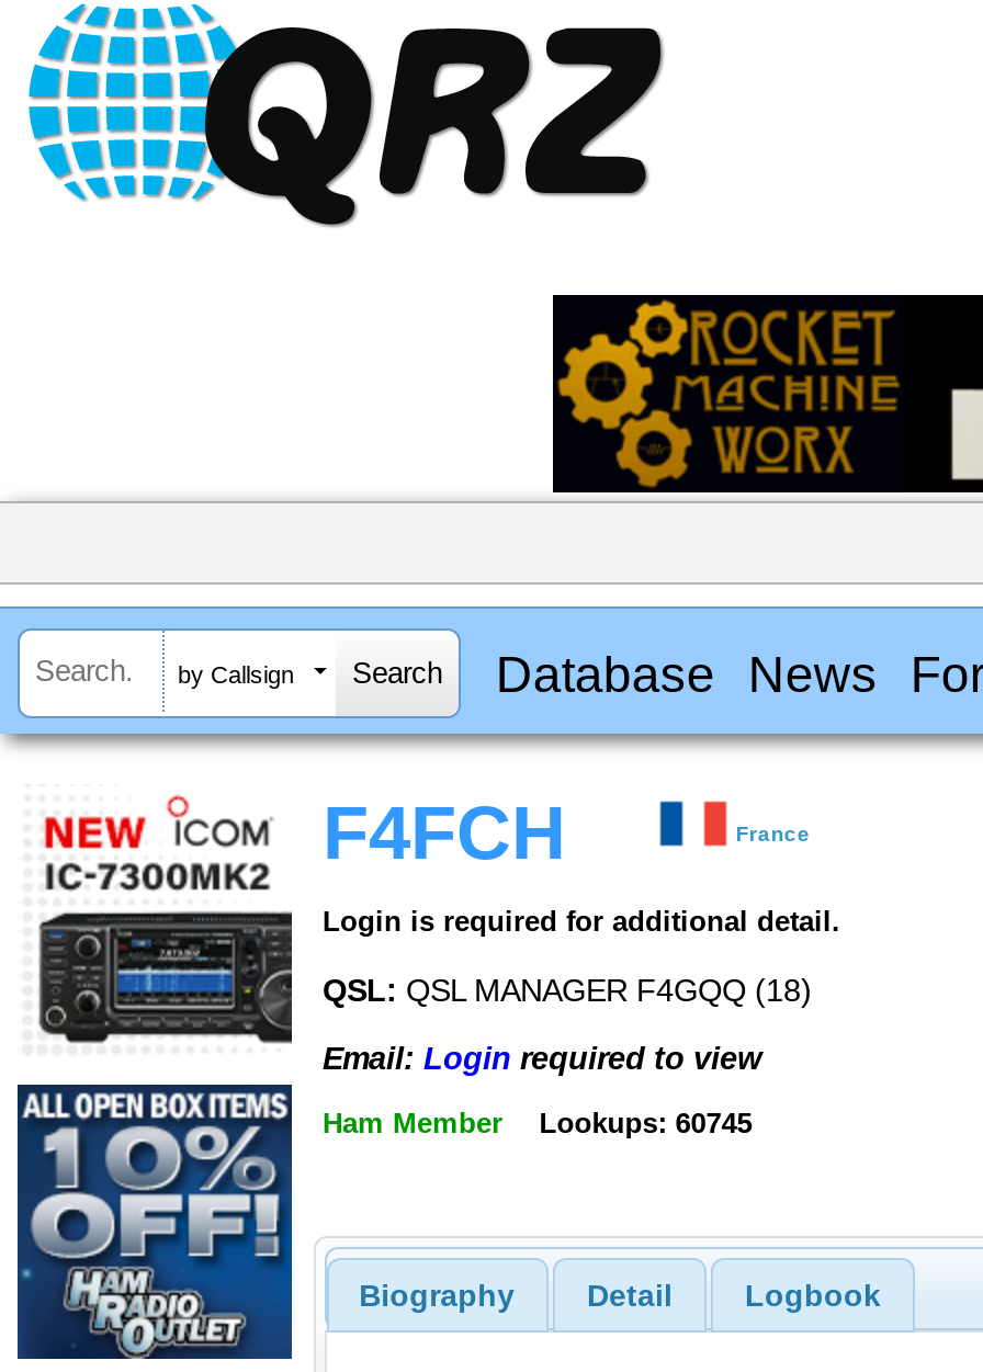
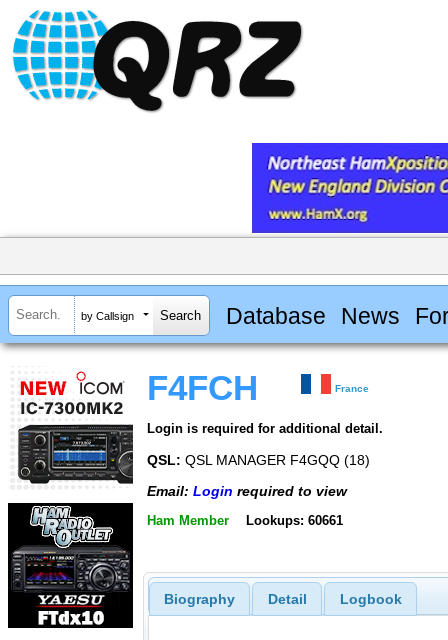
[551,293,976,495] [image] -> [251,142,445,234] [image]
[15,1085,752,1361] [image] | Ham Member Lookups: 60745 -> [7,503,343,629] [image] | Ham Member Lookups: 60661

